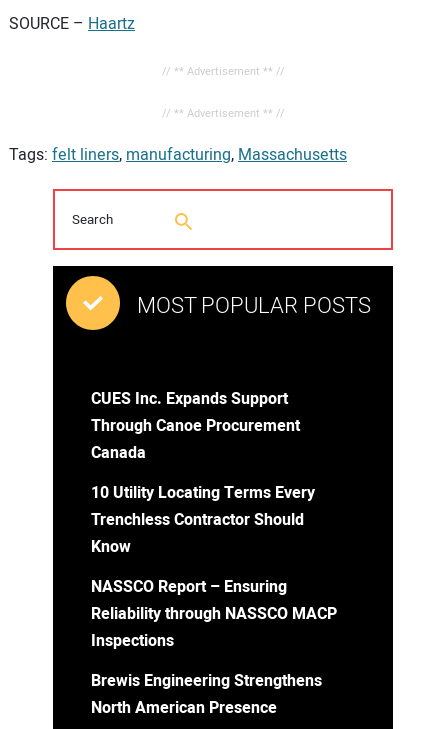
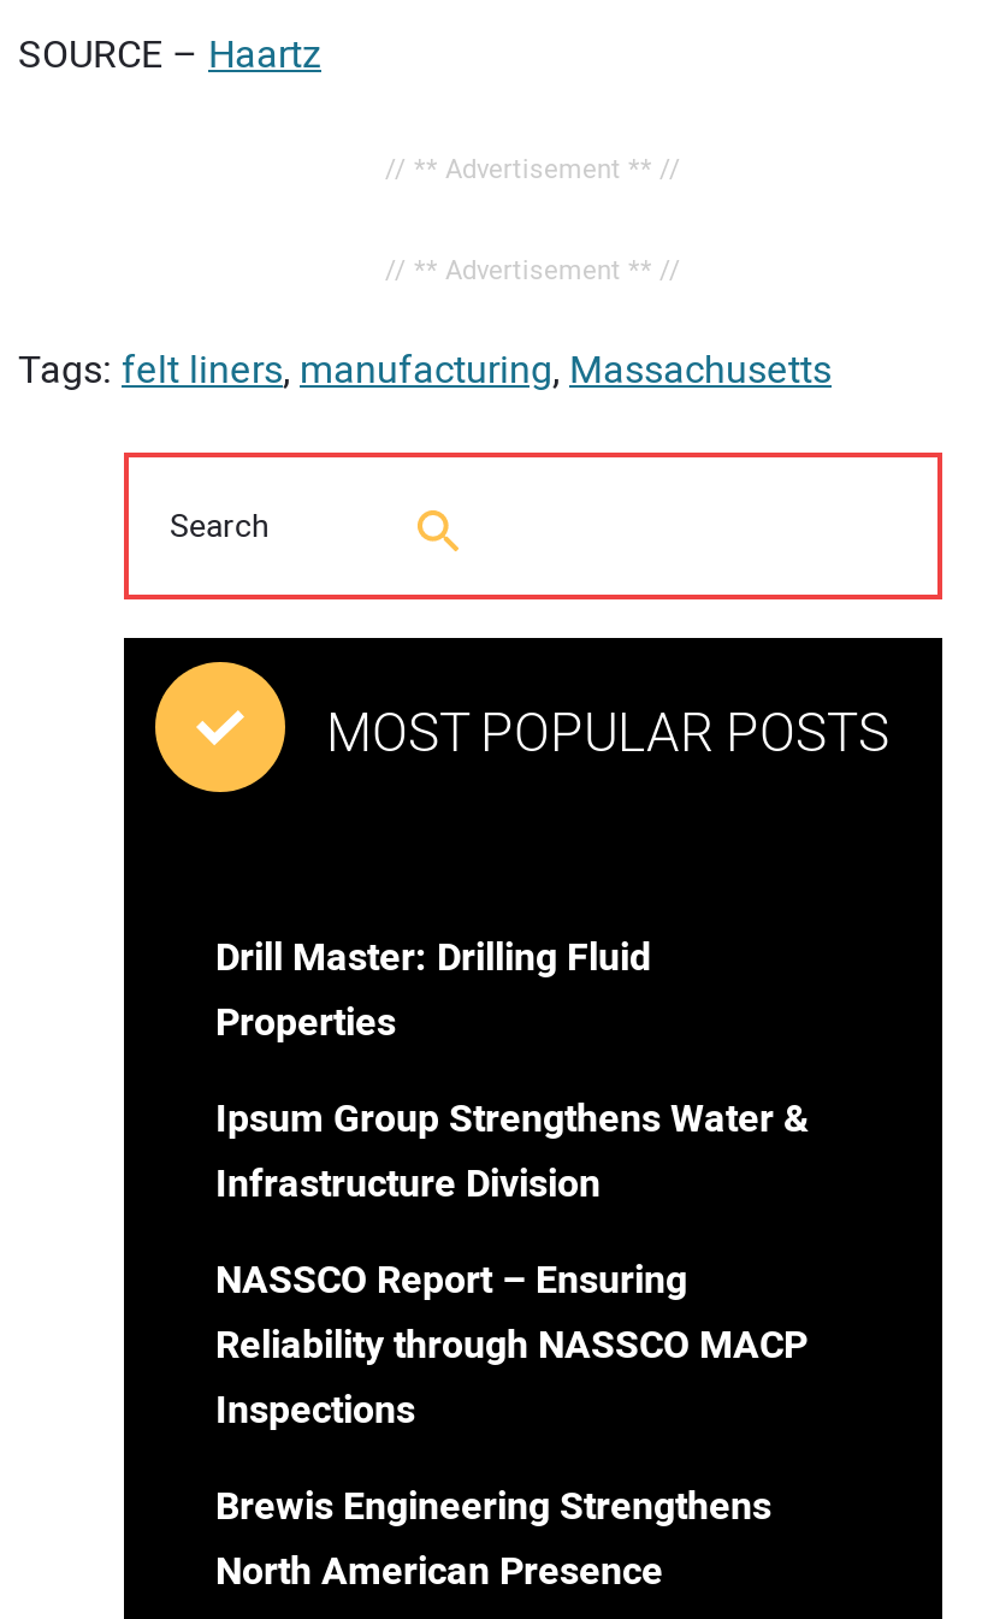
[91,387,300,465] CUES Inc. Expands Support | Through Canoe Procurement | Canada -> [215,930,651,1052] Drill Master: Drilling Fluid | Properties
[91,481,315,559] 10 Utility Locating Terms Every | Trenchless Contractor Should | Know -> [215,1091,810,1214] Ipsum Group Strengthens Water & | Infrastructure Division

